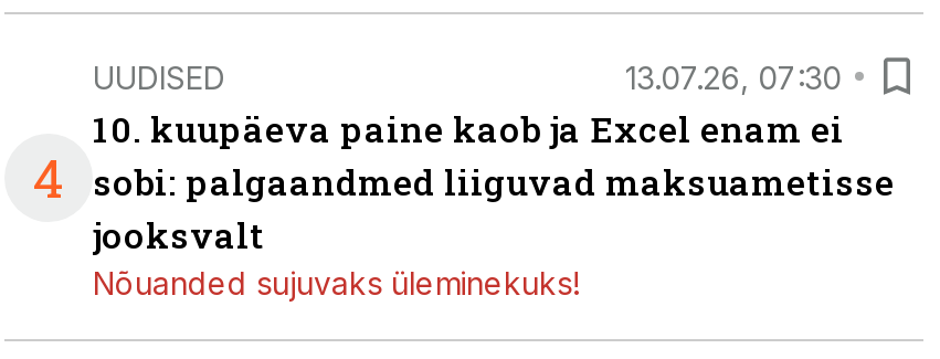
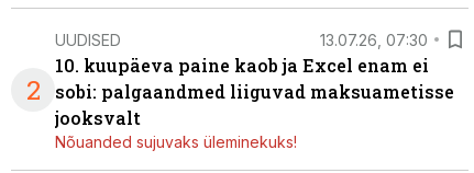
[33,141,895,212] 4 sobi: palgaandmed liiguvad maksuametisse -> [26,72,454,107] 2 sobi: palgaandmed liiguvad maksuametisse

